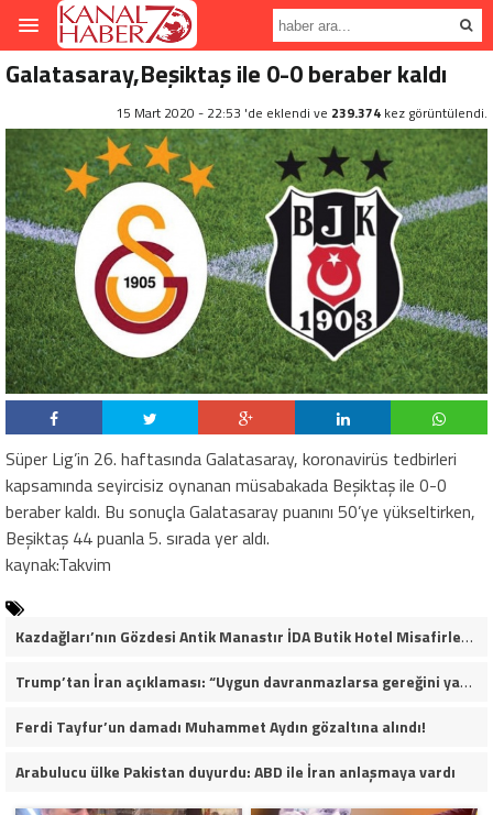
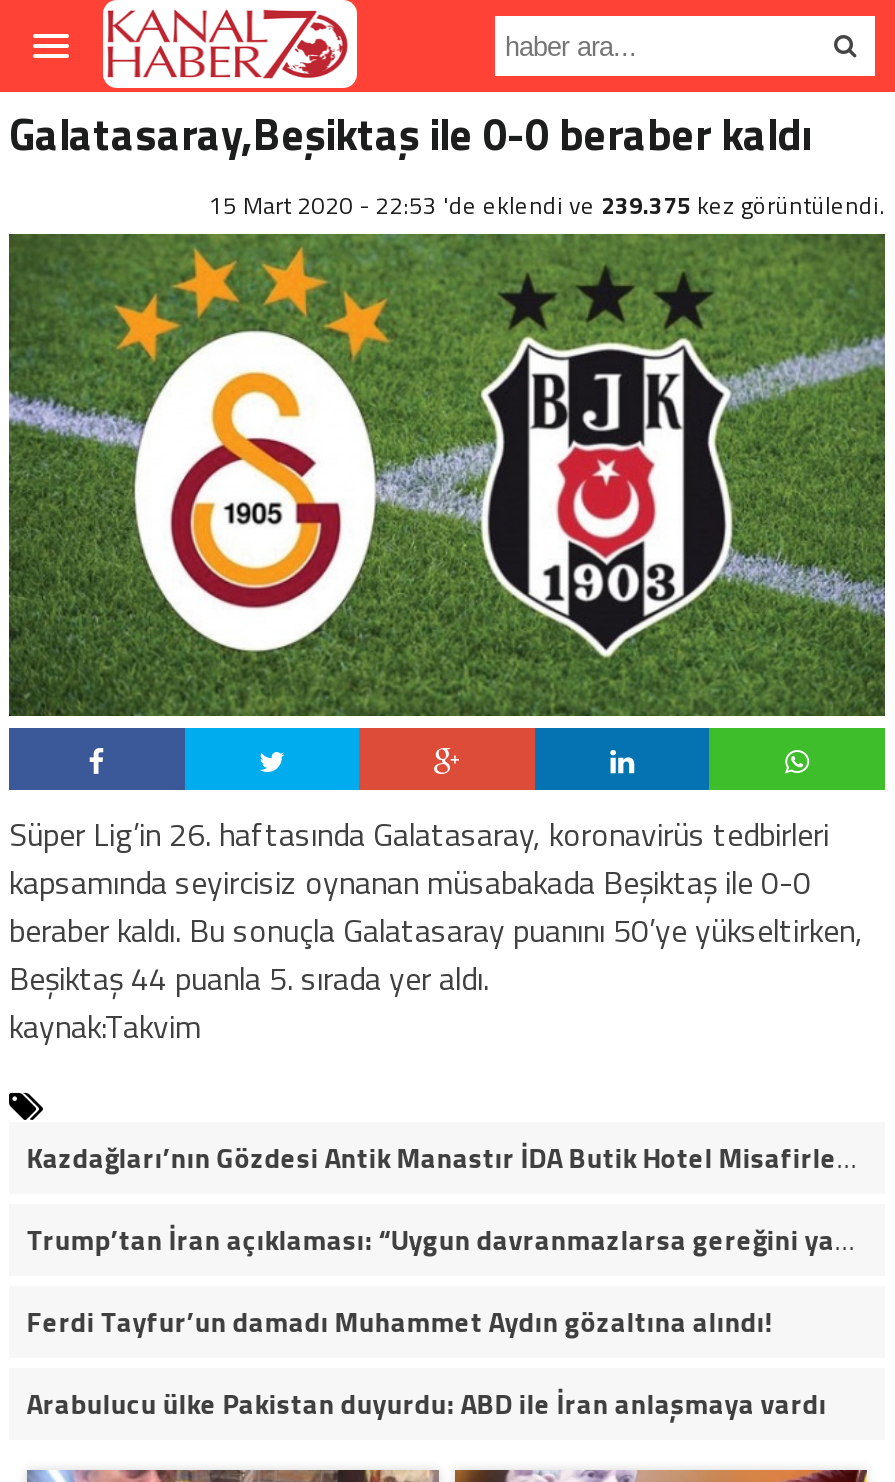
[116,102,487,123] 15 Mart 2020 - 22:53 'de eklendi ve 239.374 kez görüntülendi. -> [209,186,885,224] 15 Mart 2020 - 22:53 'de eklendi ve 239.375 kez görüntülendi.

